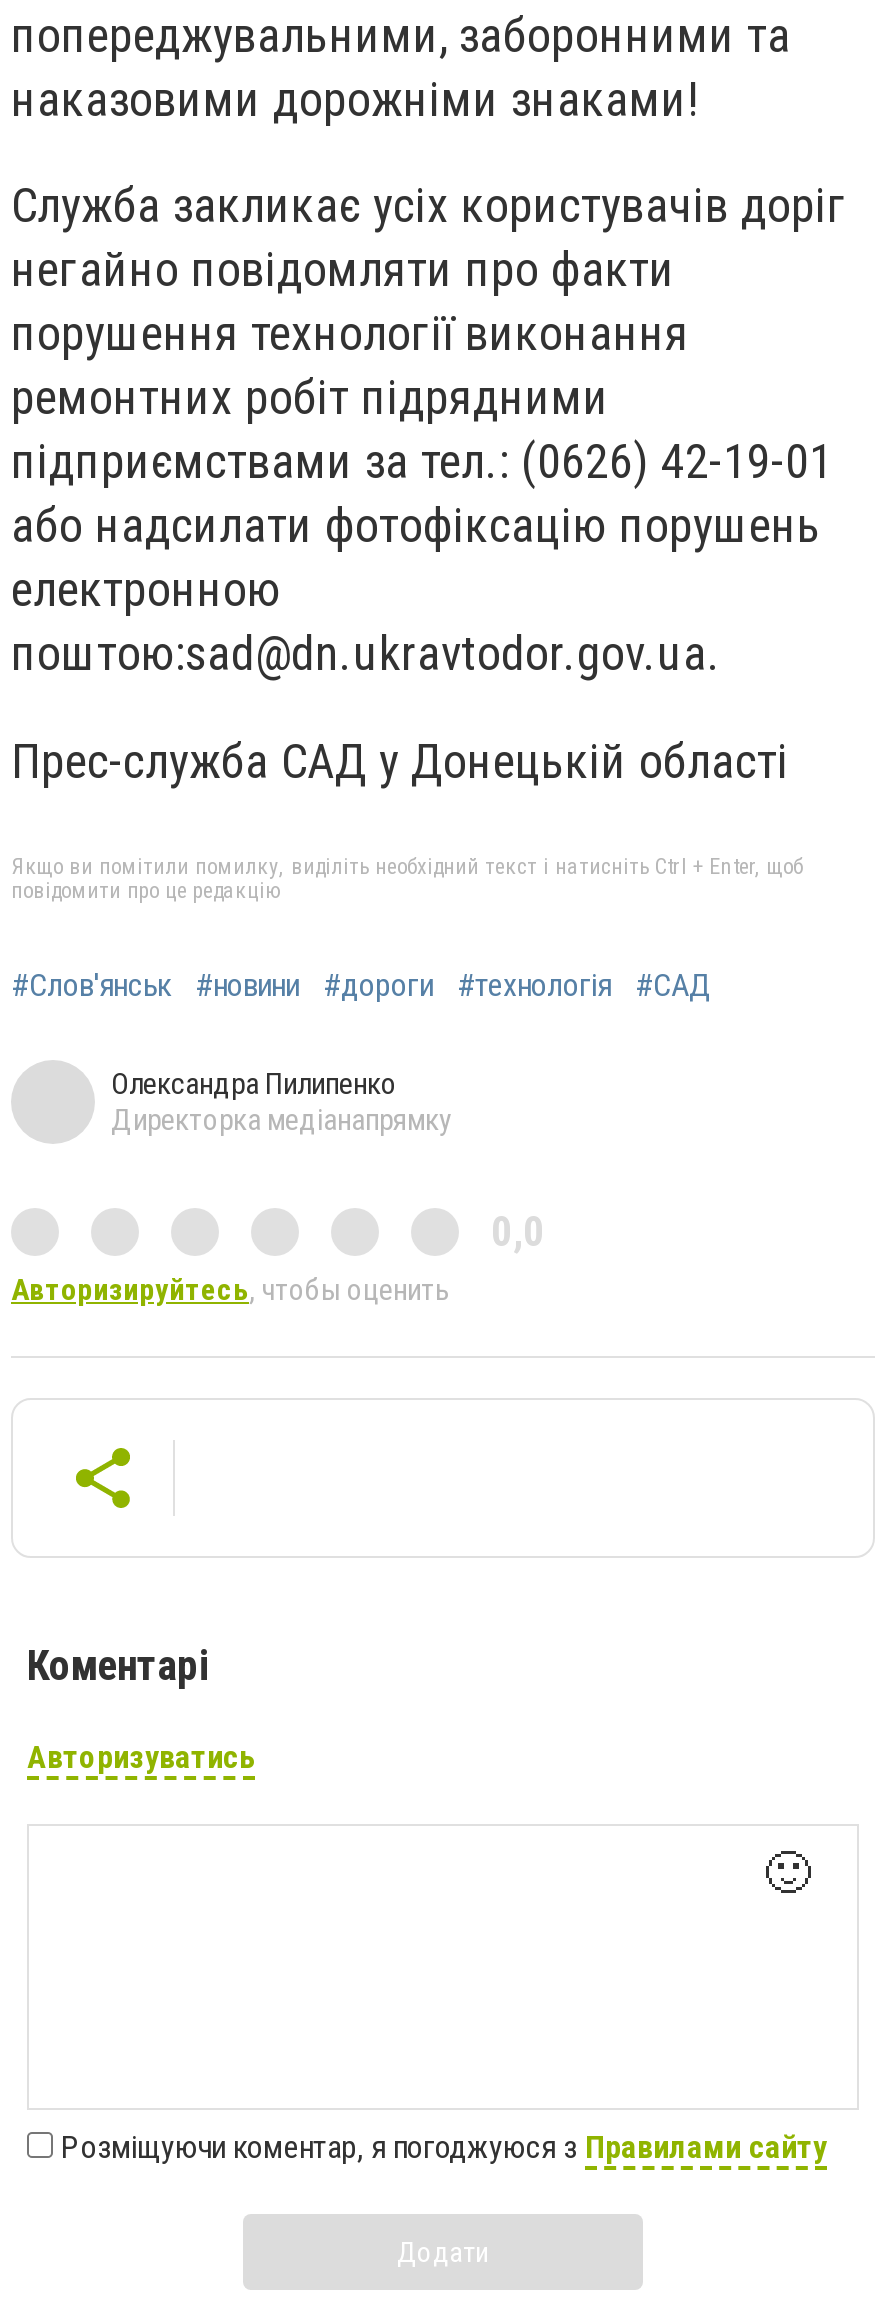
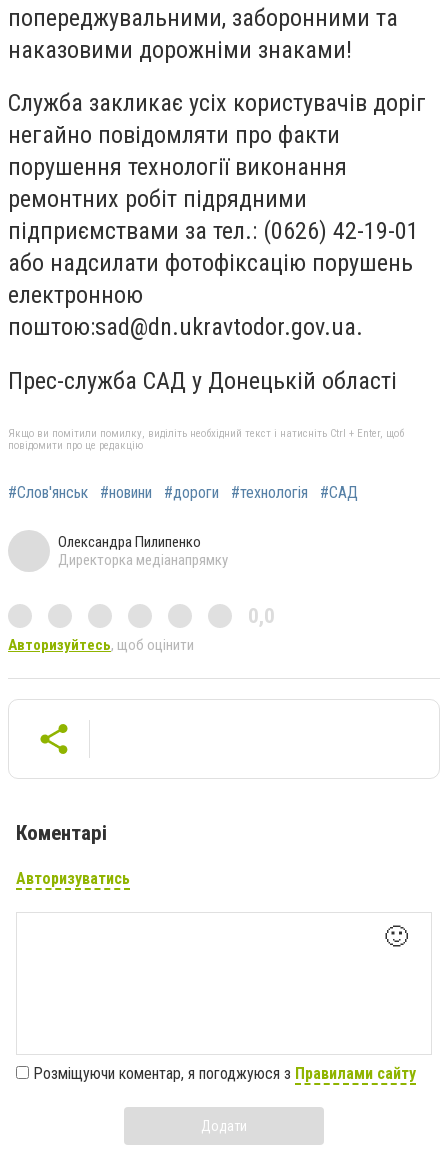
[11,1273,449,1309] Авторизируйтесь, чтобы оценить -> [8,636,194,654] Авторизуйтесь, щоб оцінити

